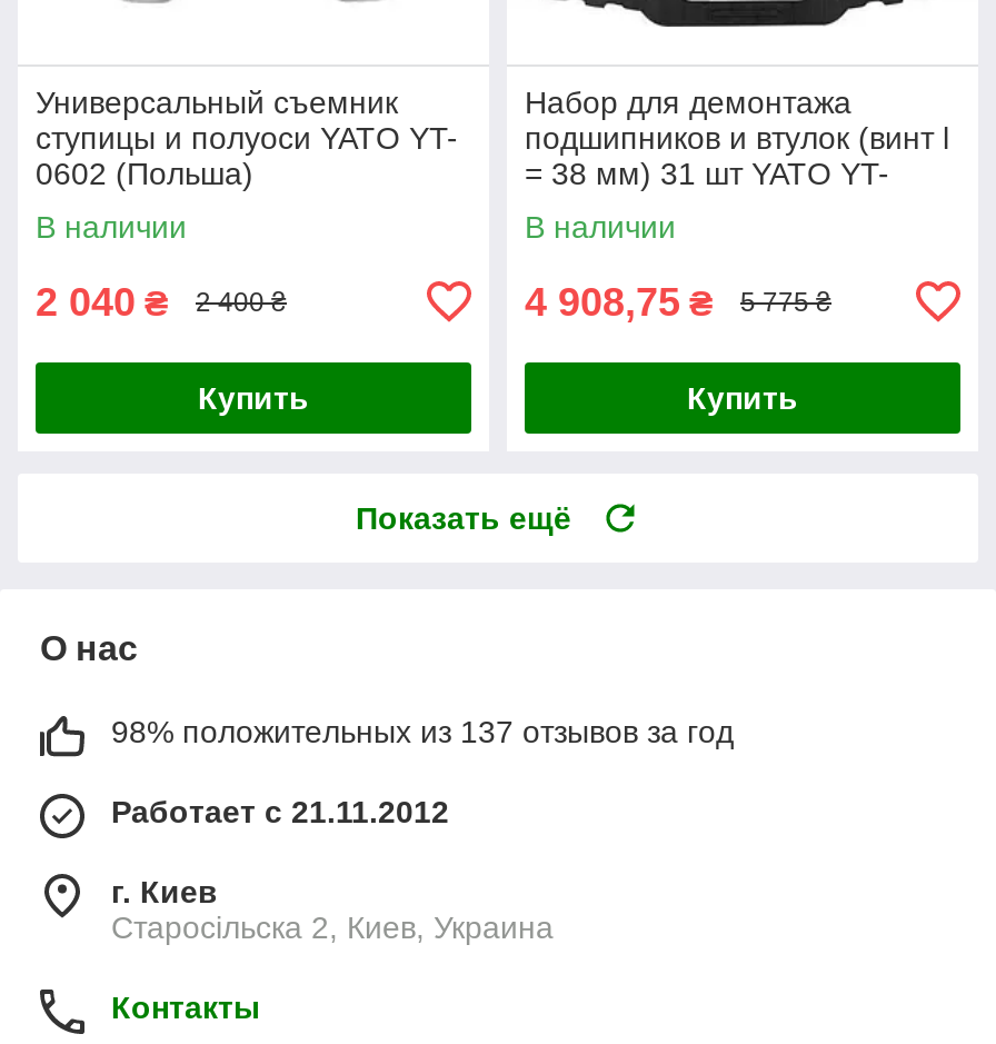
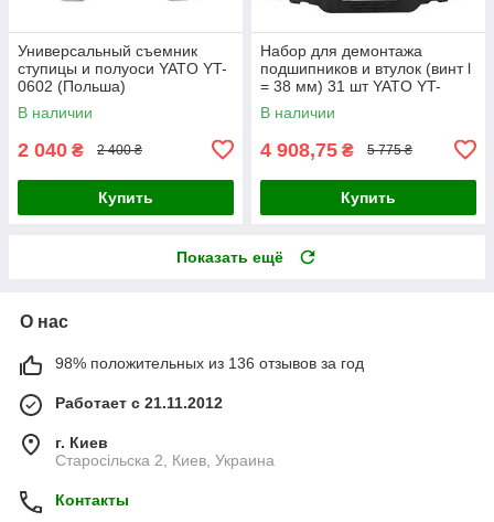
[111,713,734,749] 98% положительных из 137 отзывов за год -> [55,354,364,372] 98% положительных из 136 отзывов за год

